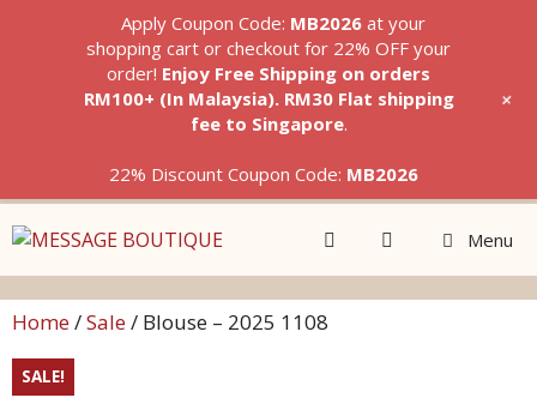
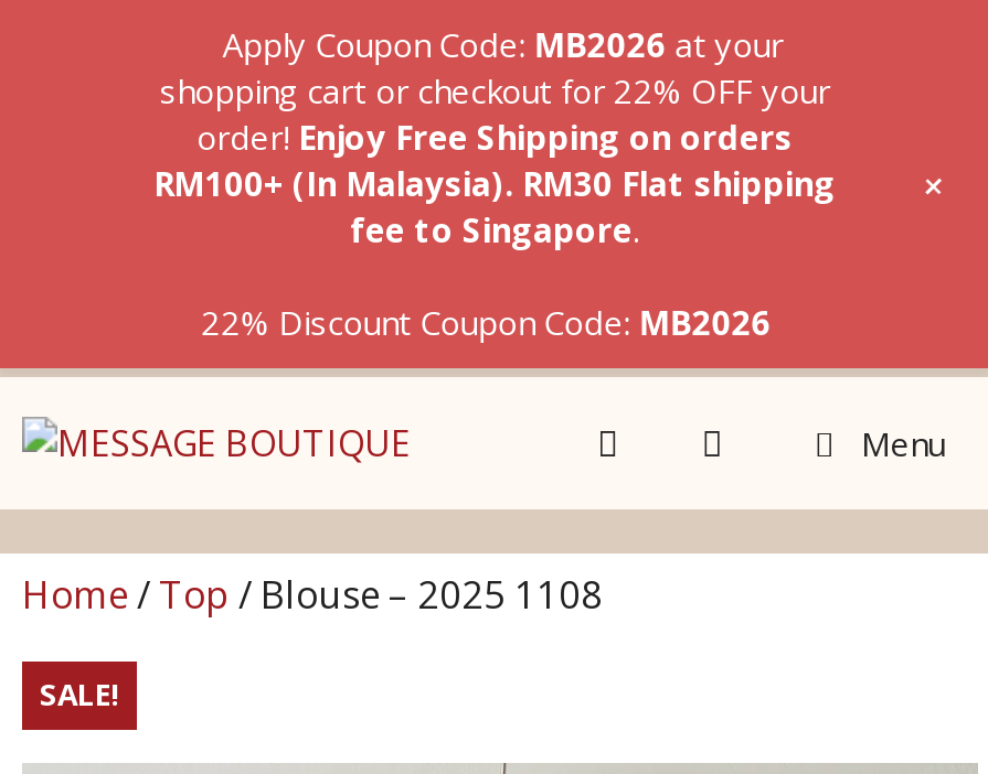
[12,308,328,336] Home / Sale / Blouse – 2025 1108 -> [22,569,603,620] Home / Top / Blouse – 2025 1108

